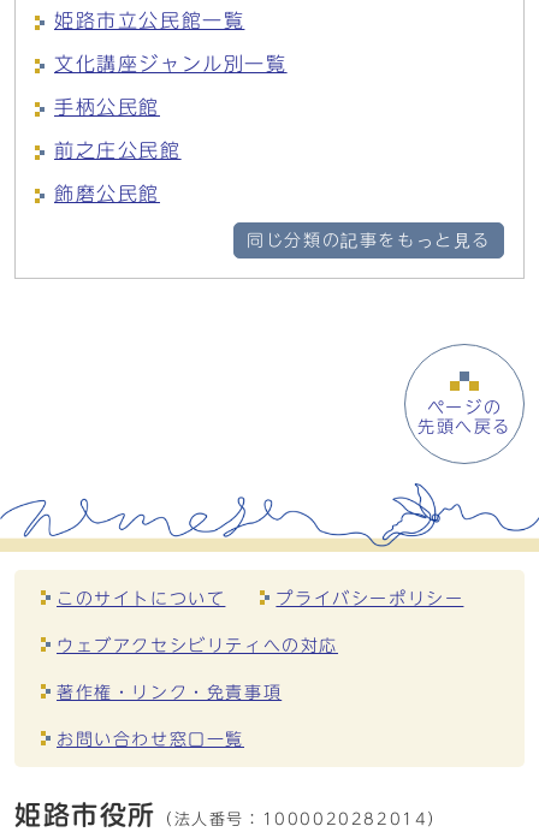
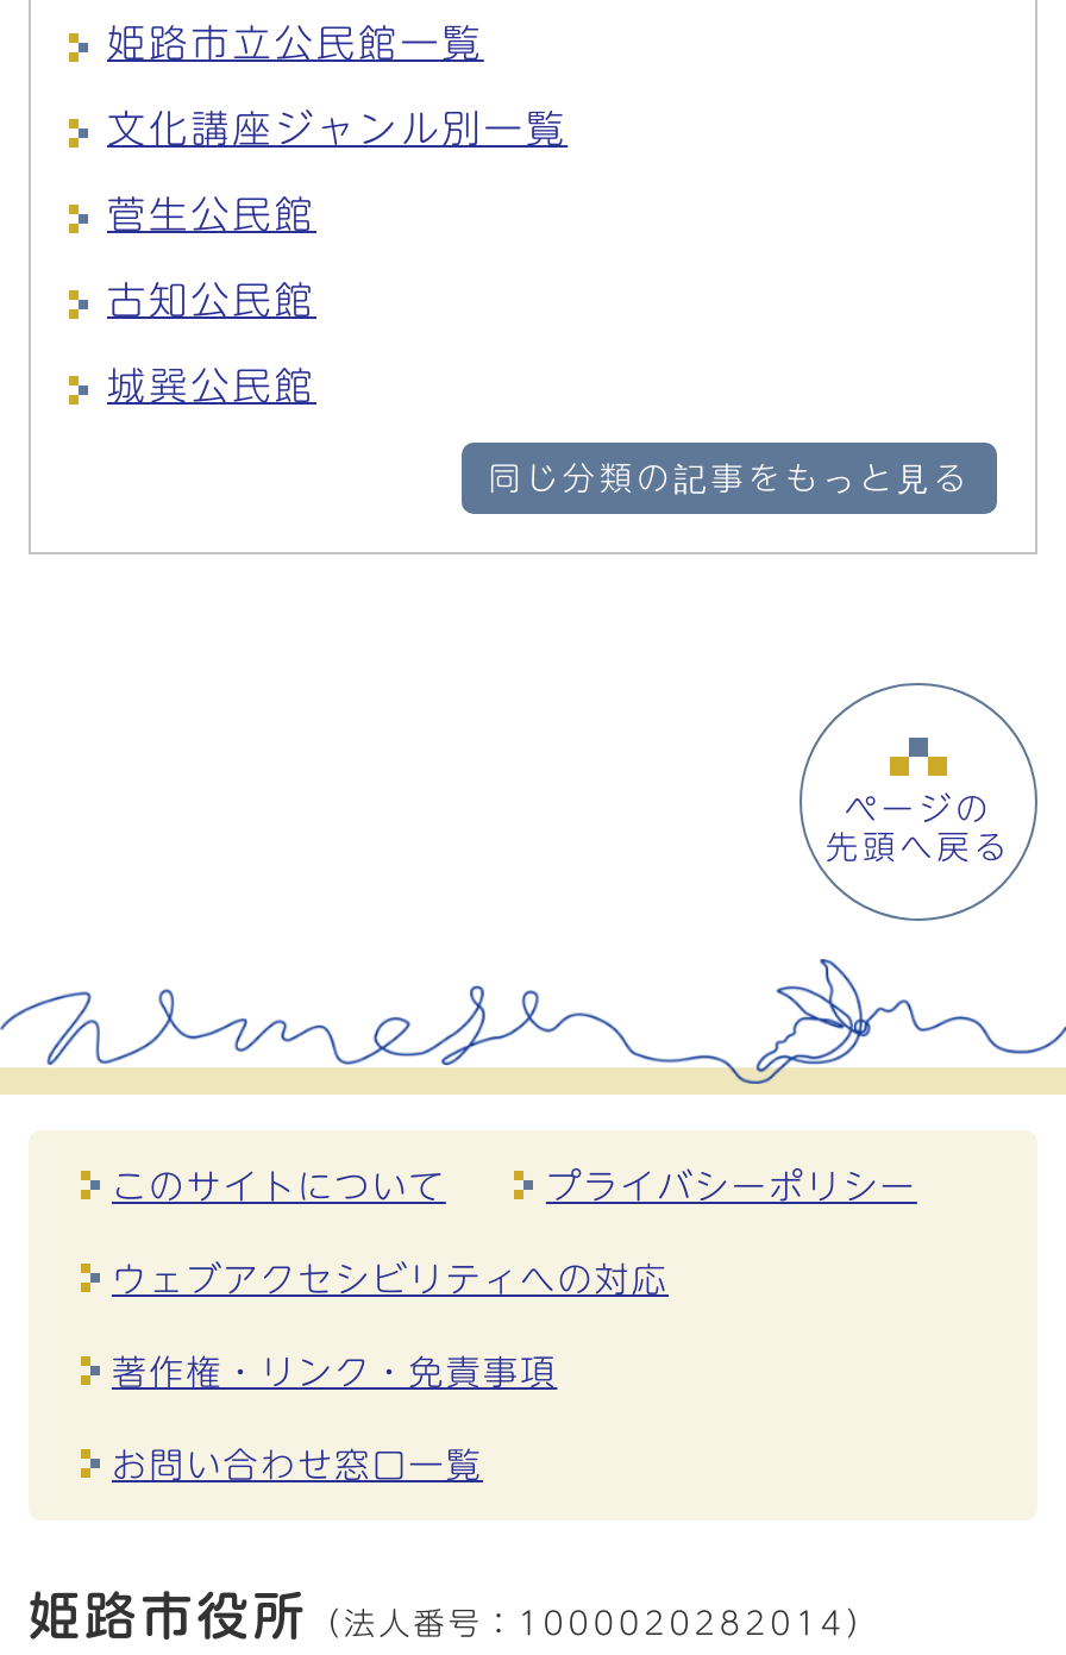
[54,97,160,117] 手柄公民館 -> [107,195,316,233] 菅生公民館
[54,141,181,160] 前之庄公民館 -> [107,281,316,319] 古知公民館
[54,184,160,203] 飾磨公民館 -> [107,366,316,405] 城巽公民館

